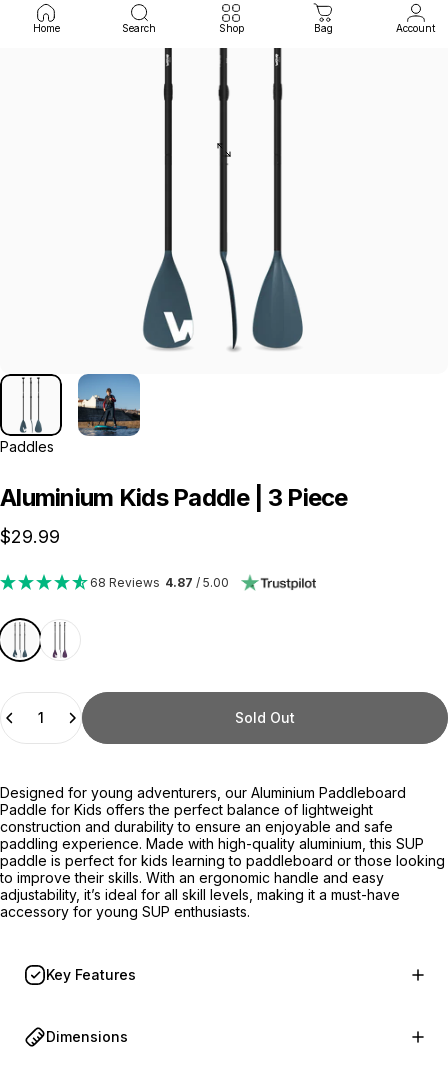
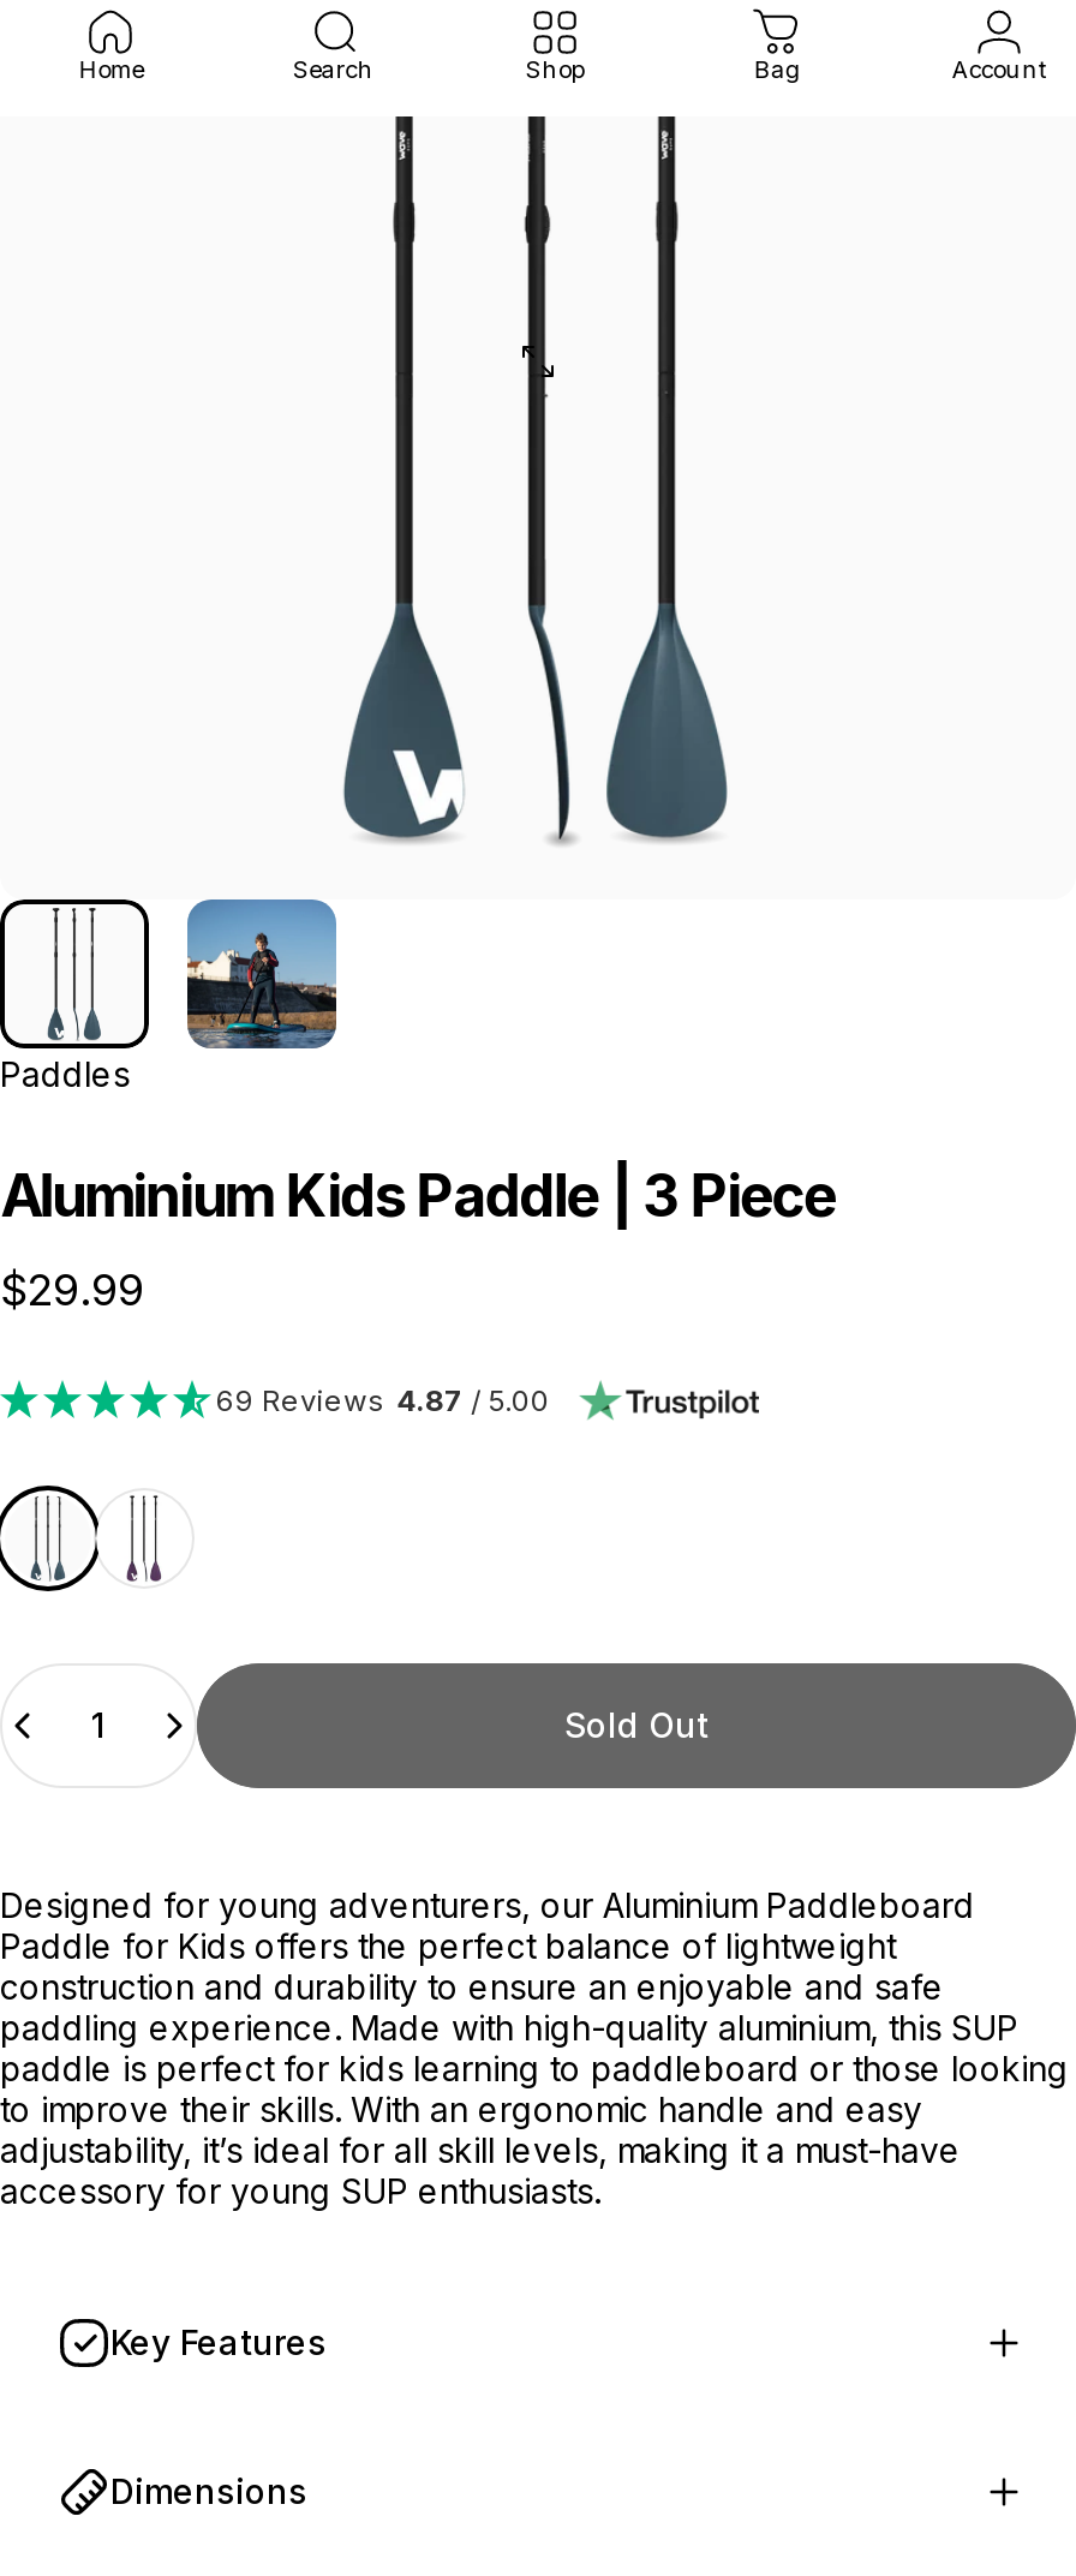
[90,575,229,590] 68 Reviews 4.87 / 5.00 -> [216,1383,550,1419] 69 Reviews 4.87 / 5.00

